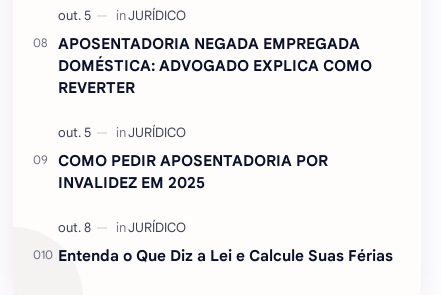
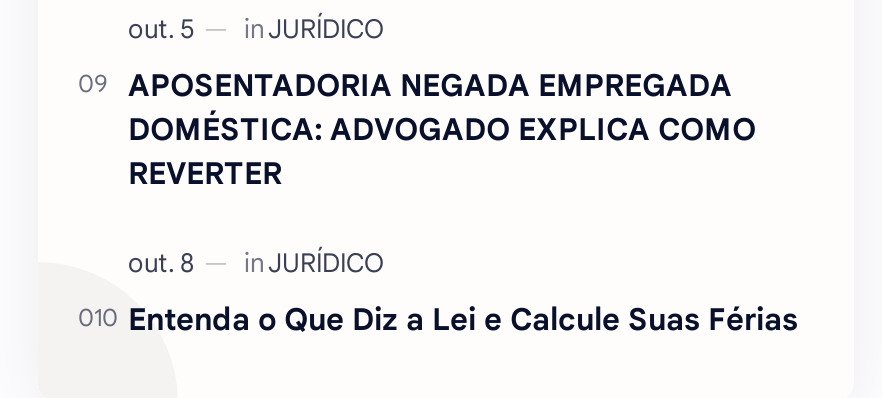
[58,151,328,192] COMO PEDIR APOSENTADORIA POR | INVALIDEZ EM 2025 -> none

